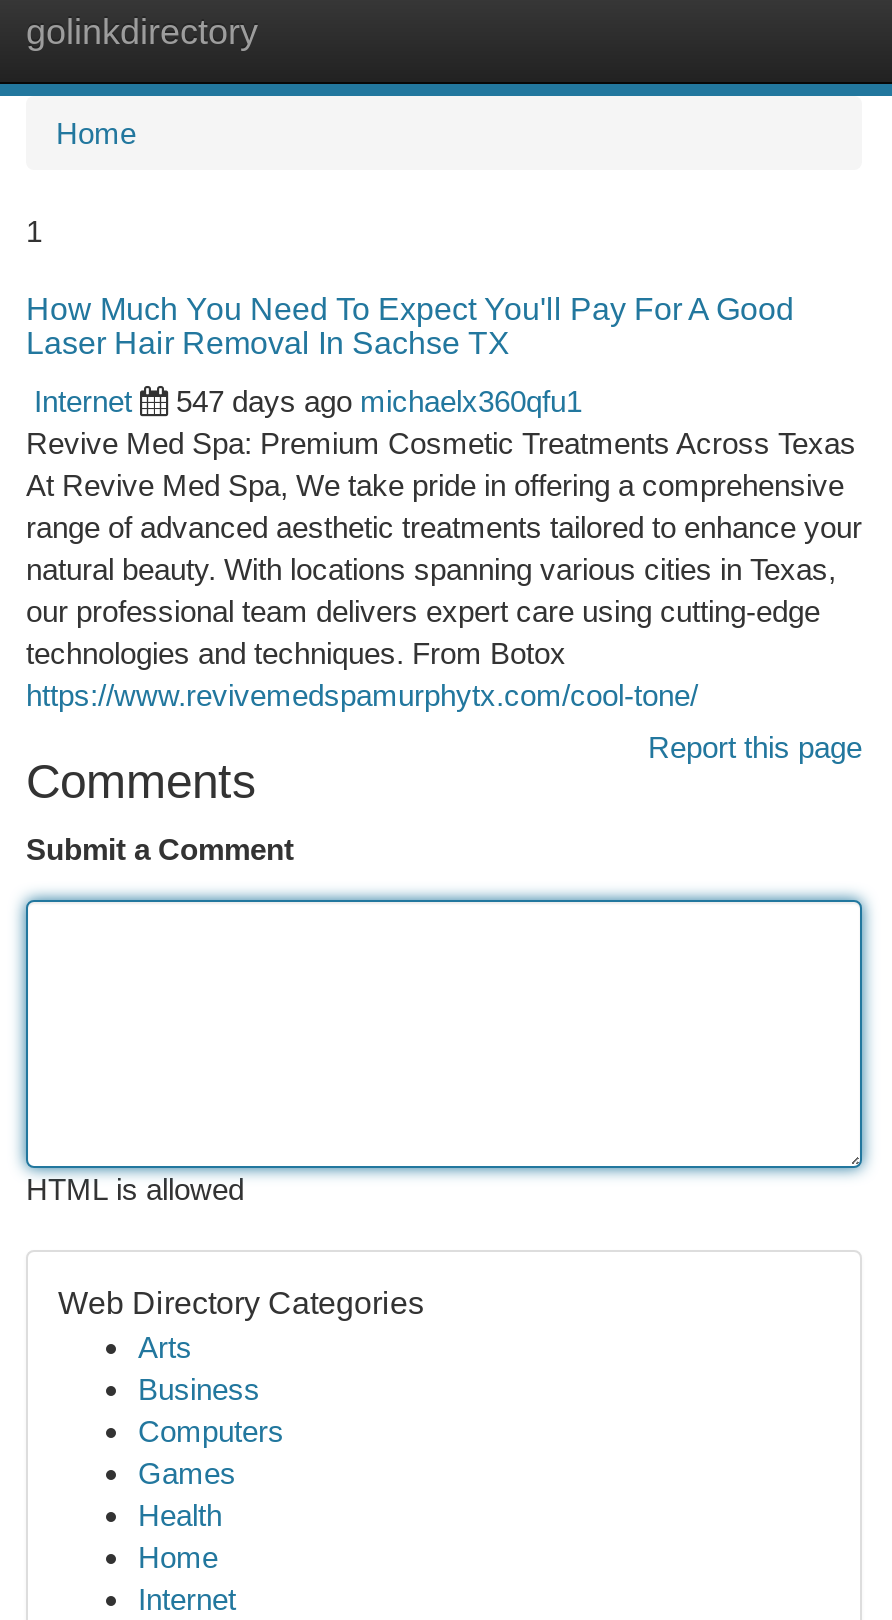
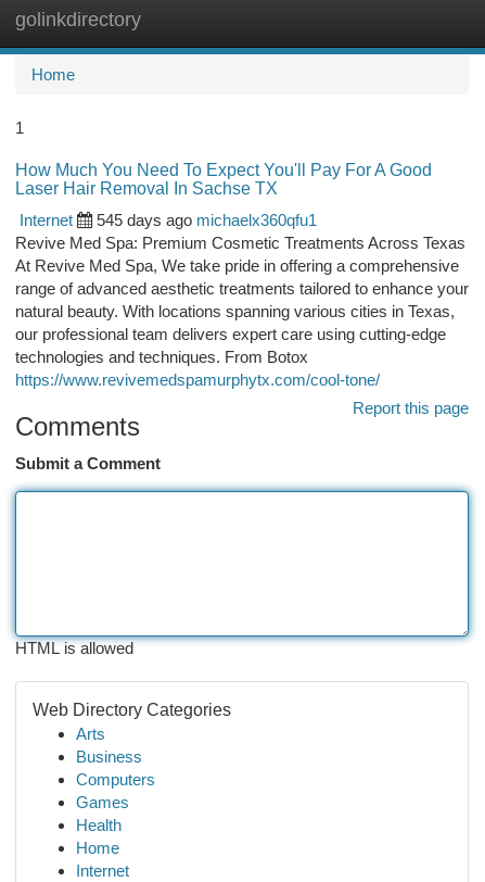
[176,384,582,418] 547 days ago michaelx360qfu1 -> [97,211,317,229] 545 days ago michaelx360qfu1

